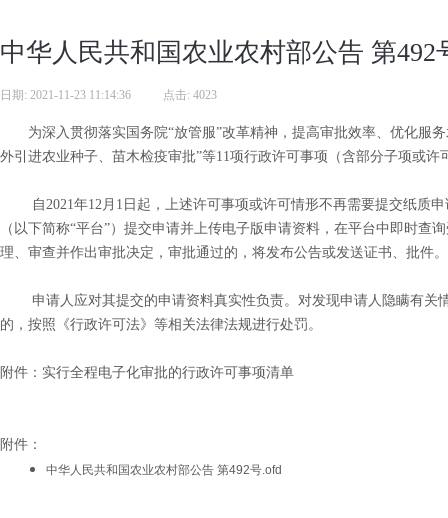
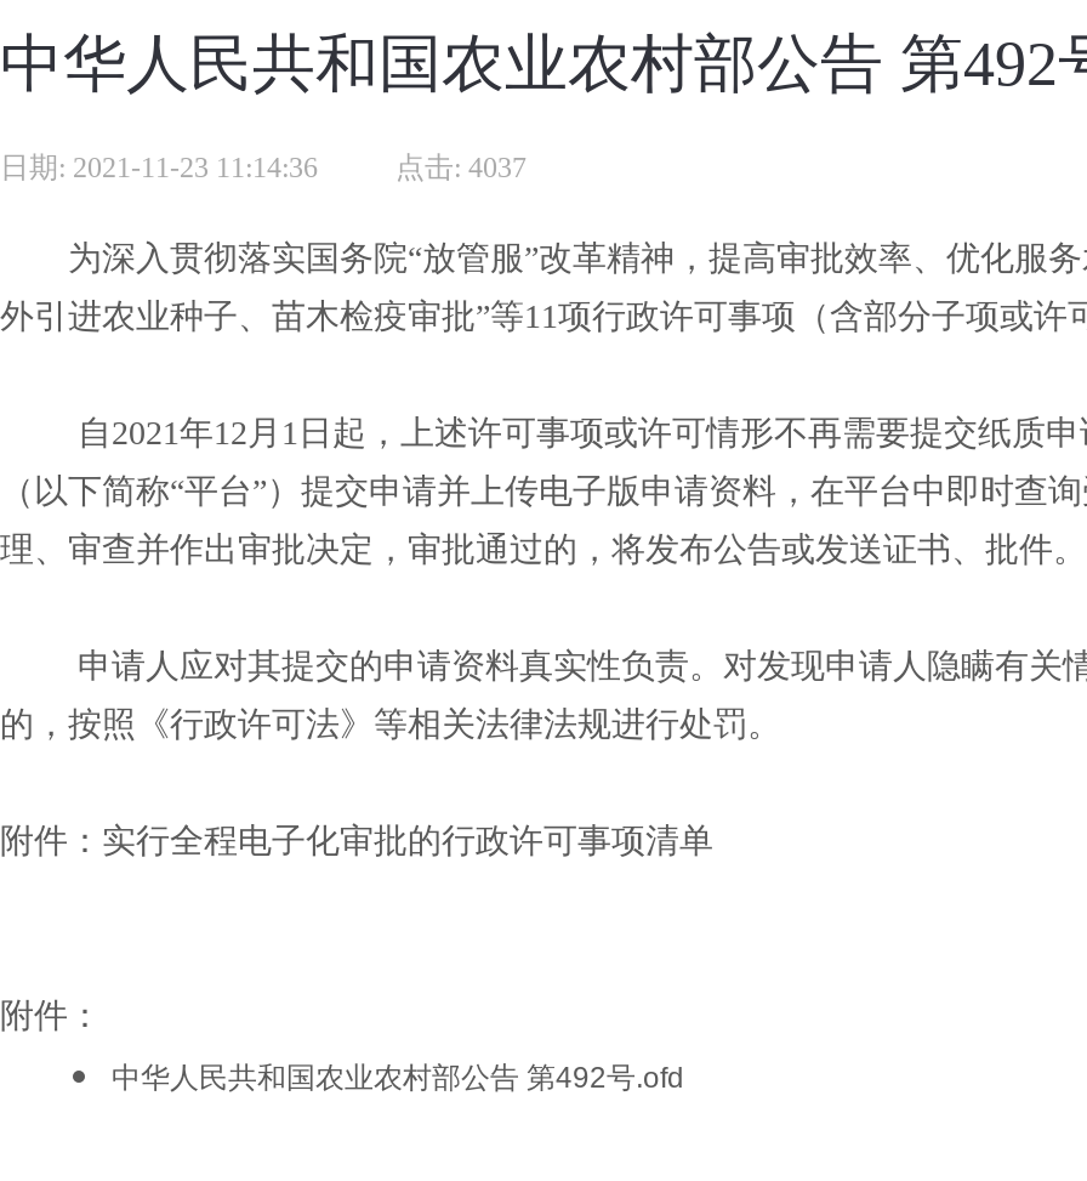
[163,88,217,102] 点击: 4023 -> [395,151,527,184] 点击: 4037

